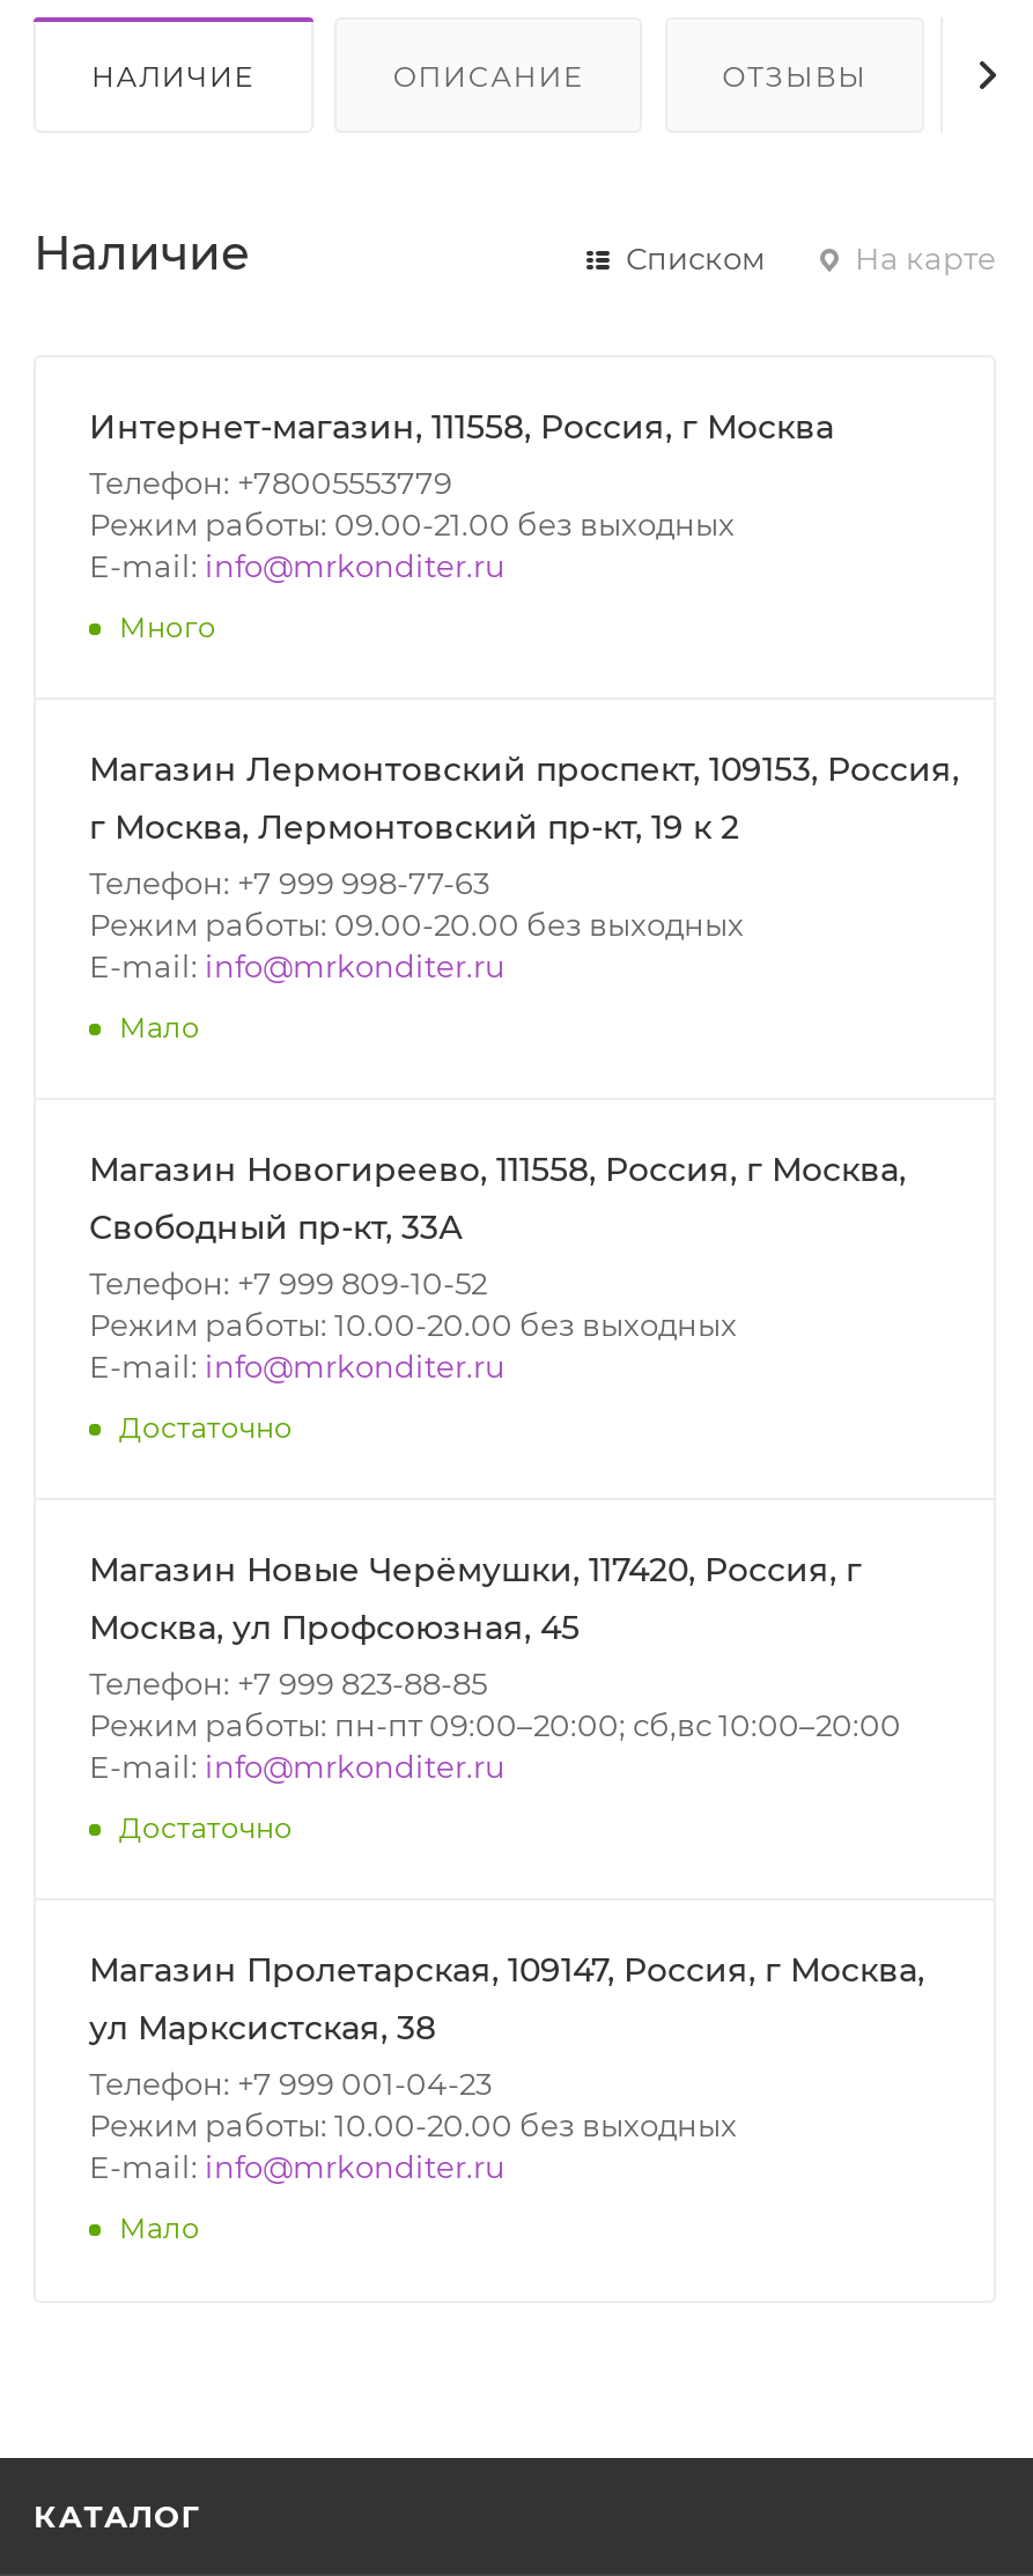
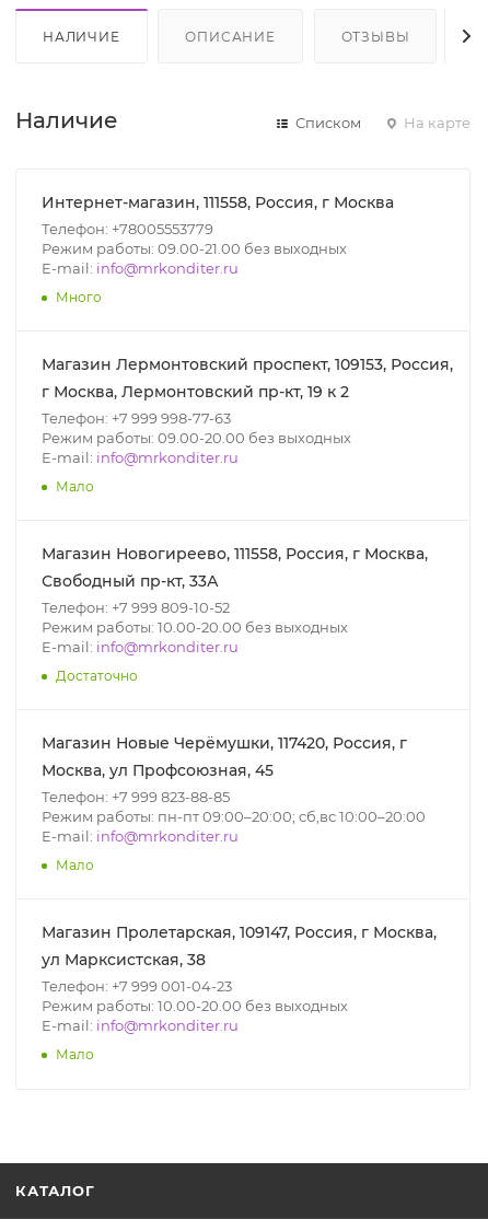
[119,1810,293,1845] Достаточно -> [56,857,94,873] Мало

